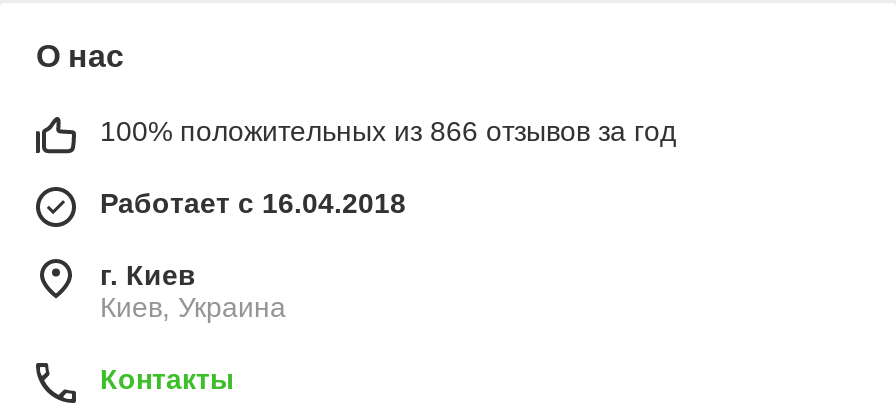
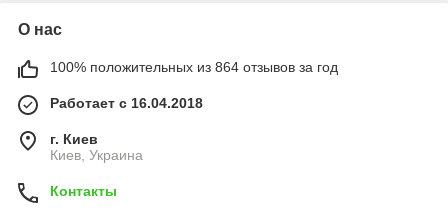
[100,115,676,147] 100% положительных из 866 отзывов за год -> [50,59,338,75] 100% положительных из 864 отзывов за год

